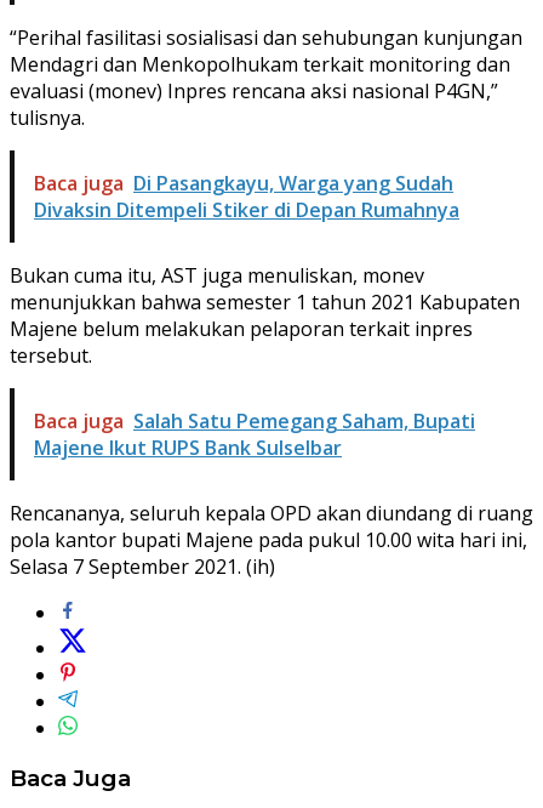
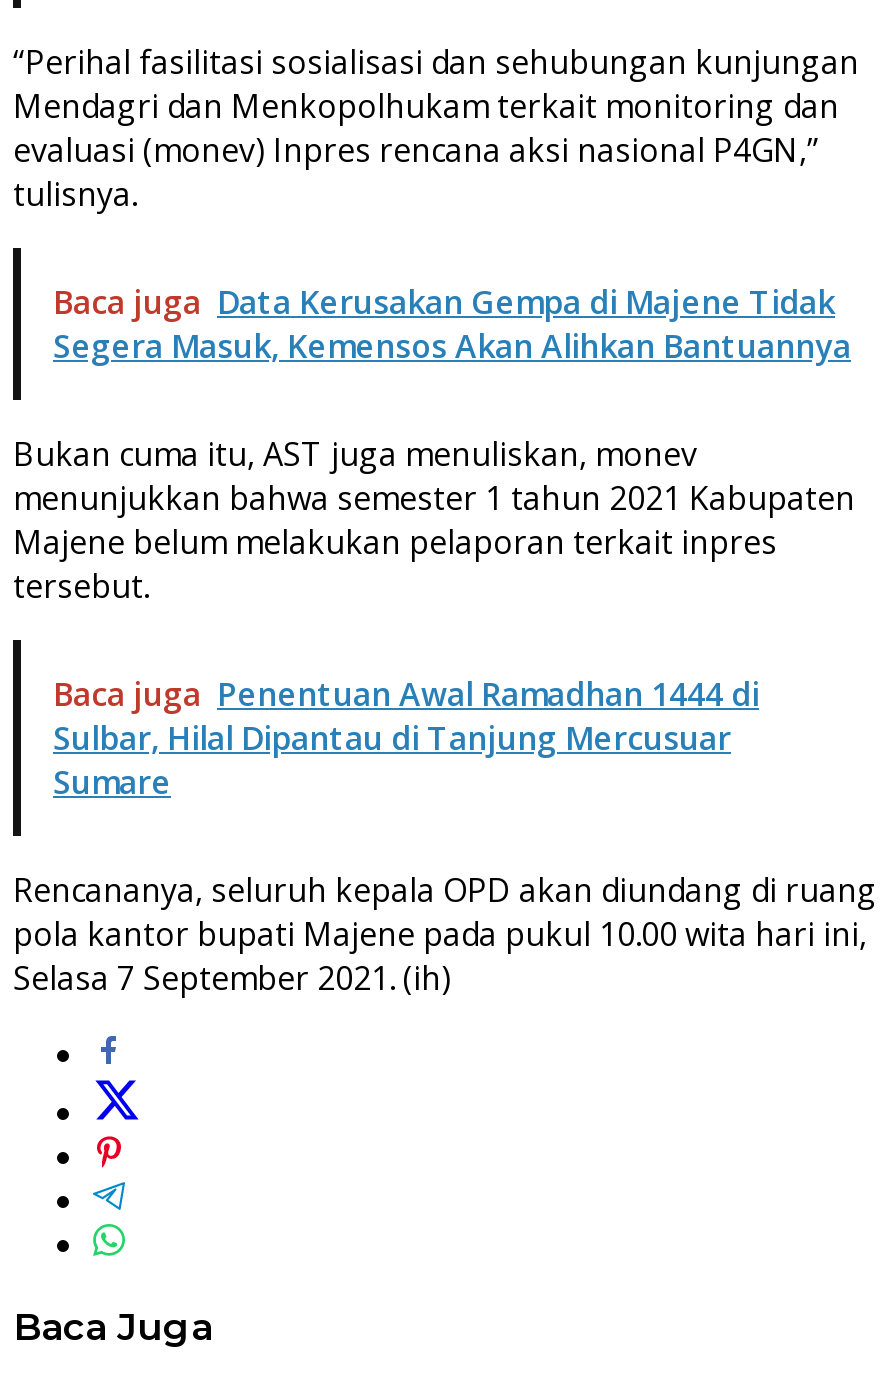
[34,170,459,223] Baca juga Di Pasangkayu, Warga yang Sudah | Divaksin Ditempeli Stiker di Depan Rumahnya -> [53,280,851,368] Baca juga Data Kerusakan Gempa di Majene Tidak | Segera Masuk, Kemensos Akan Alihkan Bantuannya
[34,407,475,461] Baca juga Salah Satu Pemegang Saham, Bupati | Majene Ikut RUPS Bank Sulselbar -> [53,672,759,804] Baca juga Penentuan Awal Ramadhan 1444 di | Sulbar, Hilal Dipantau di Tanjung Mercusuar | Sumare

